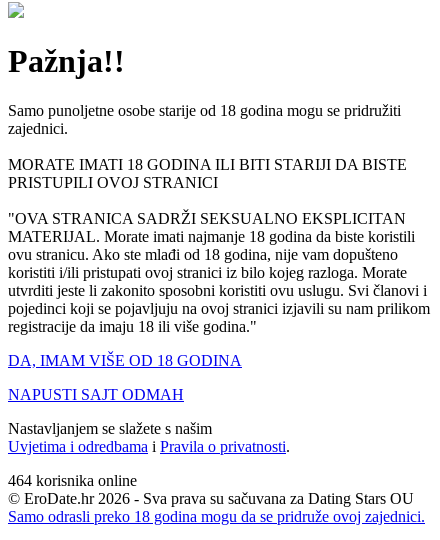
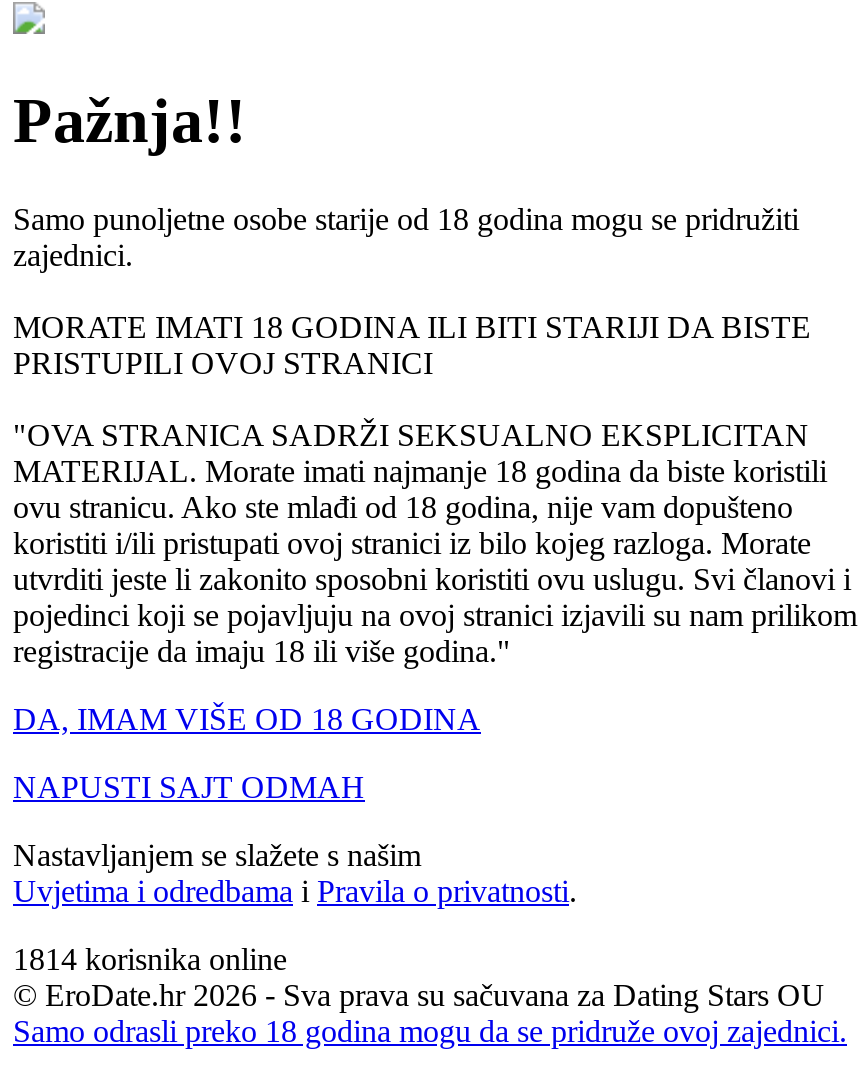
[8,472,137,489] 464 korisnika online -> [13,942,287,976] 1814 korisnika online

